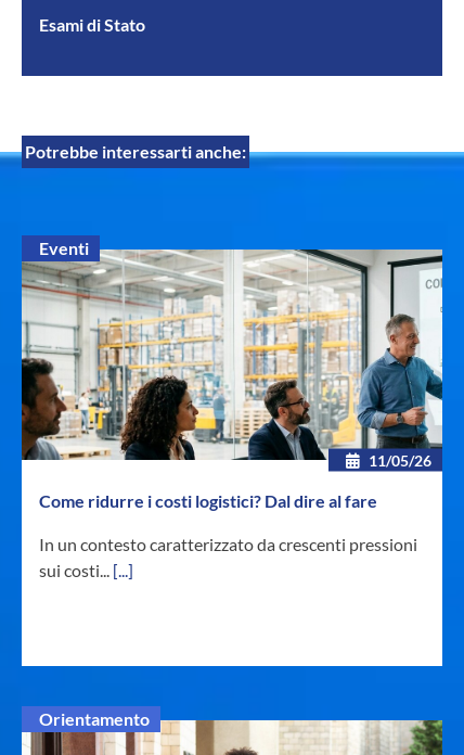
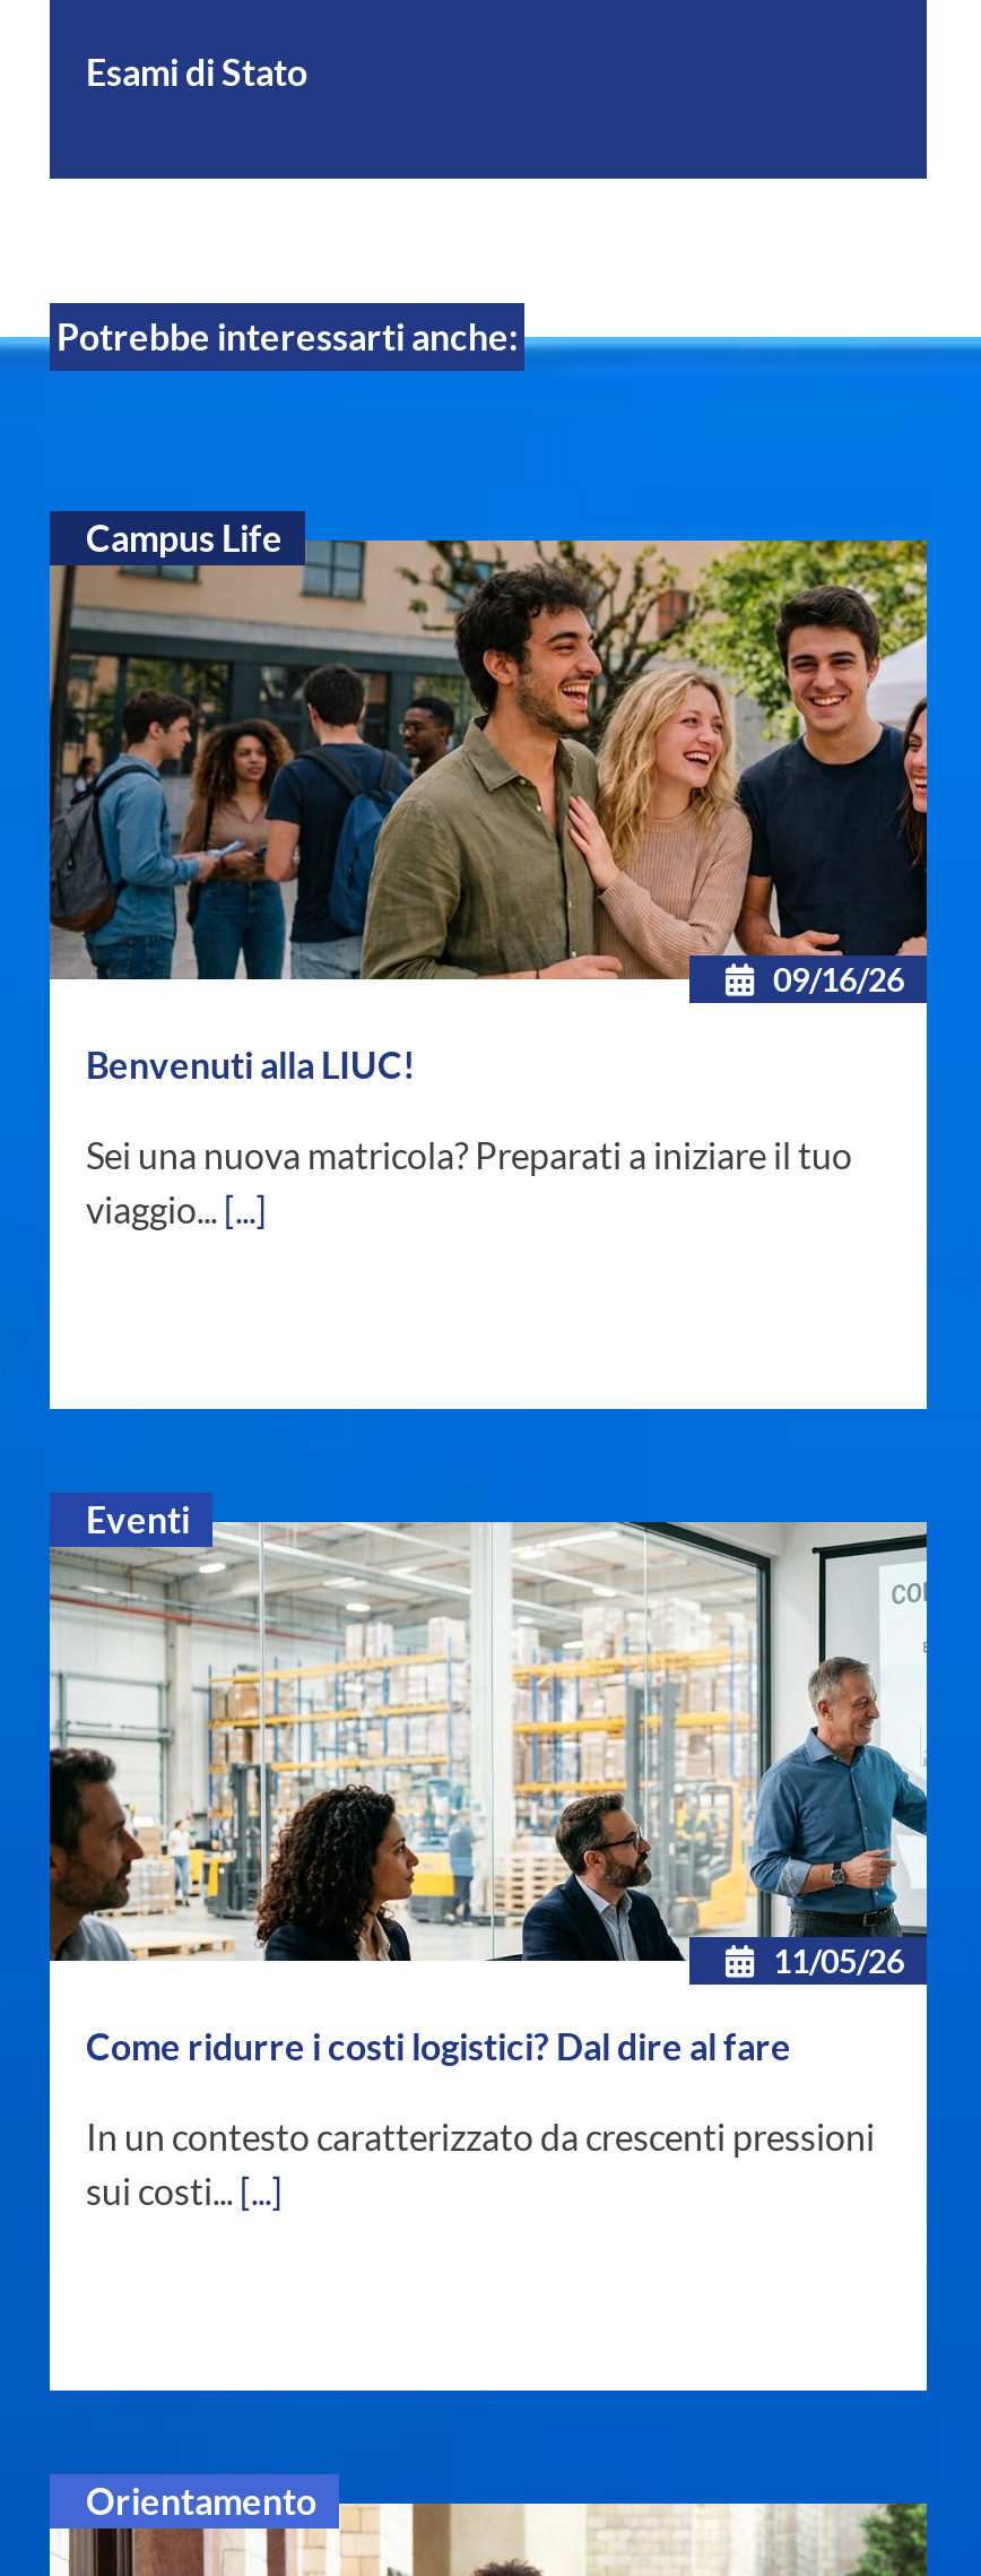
none -> [47,517,929,982] [image] | Campus Life
none -> [86,961,904,1231] 09/16/26 | Benvenuti alla LIUC! | Sei una nuova matricola? Preparati a iniziare il tuo | viaggio... [...]

